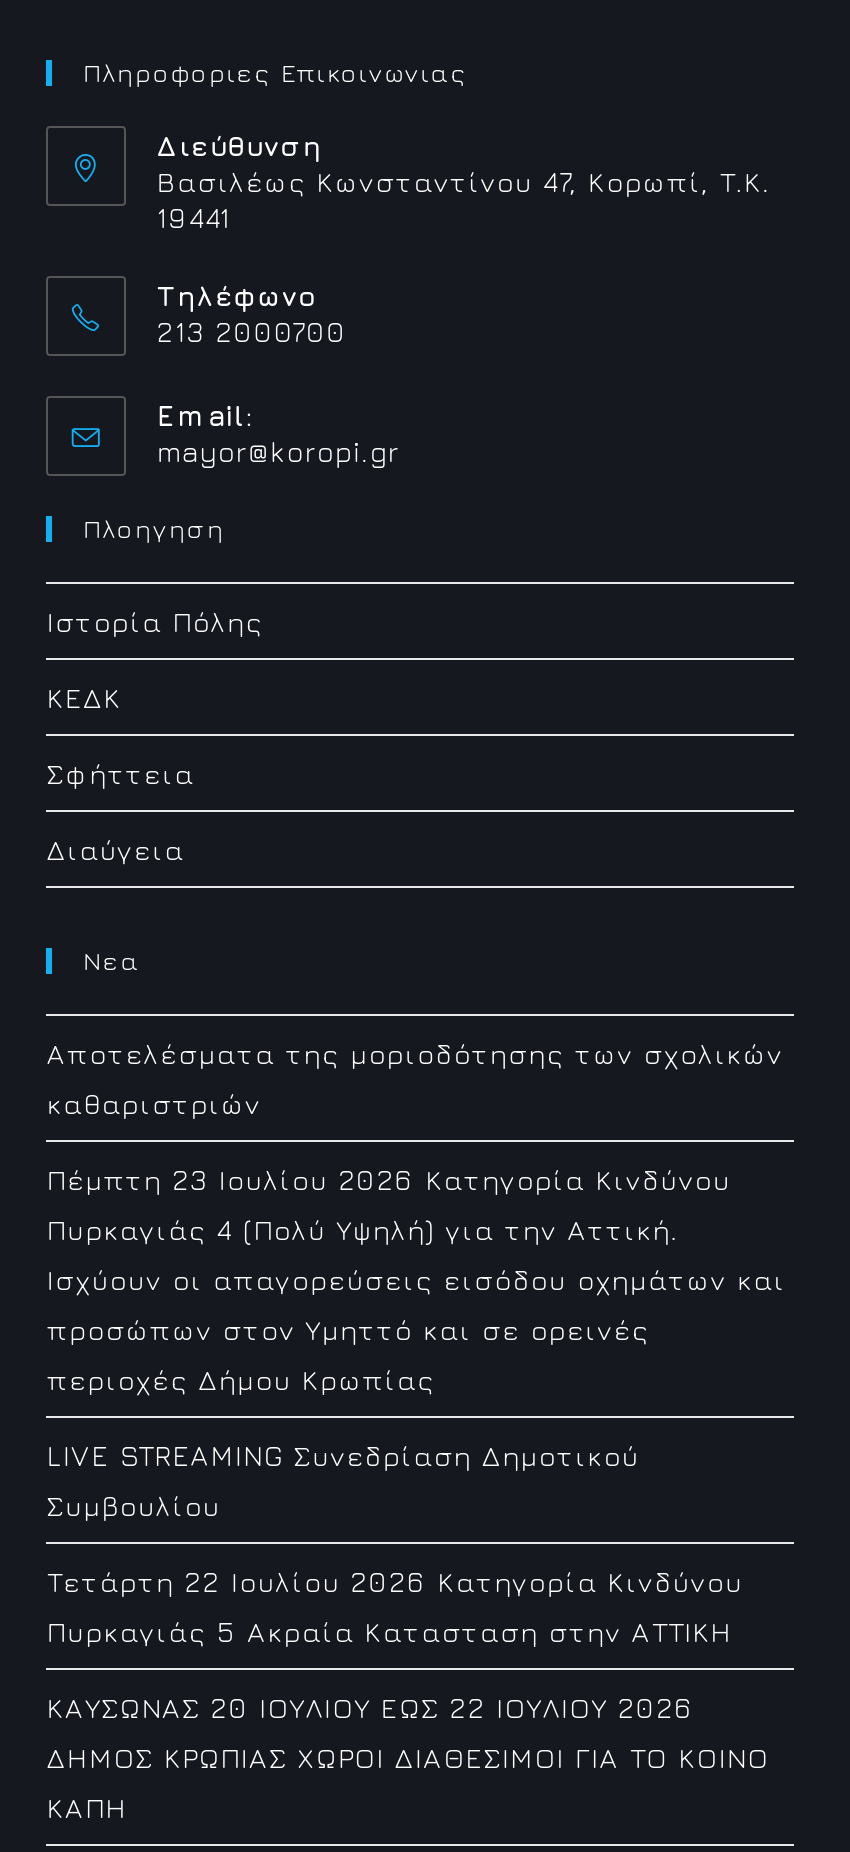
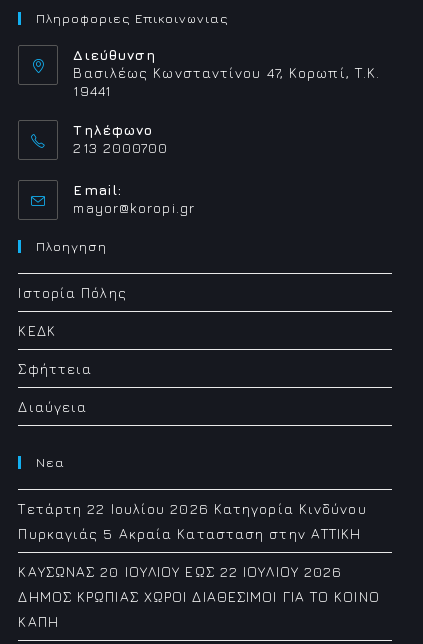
[47,1036,786,1522] Αποτελέσματα της μοριοδότησης των σχολικών | καθαριστριών | Πέμπτη 23 Ιουλίου 2026 Κατηγορία Κινδύνου | Πυρκαγιάς 4 (Πολύ Υψηλή) για την Αττική. | Ισχύουν οι απαγορεύσεις εισόδου οχημάτων και | προσώπων στον Υμηττό και σε ορεινές | περιοχές Δήμου Κρωπίας | LIVE STREAMING Συνεδρίαση Δημοτικού | Συμβουλίου -> none

